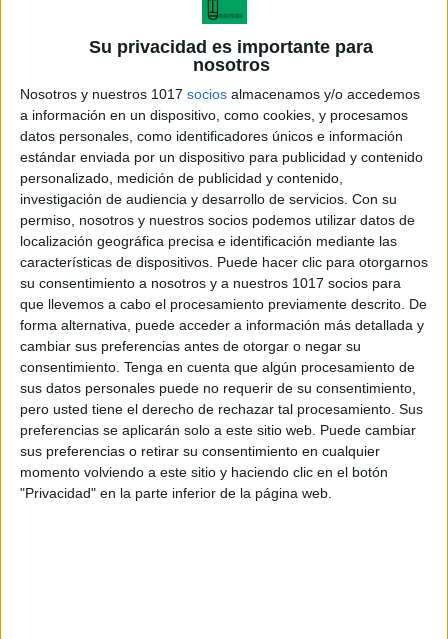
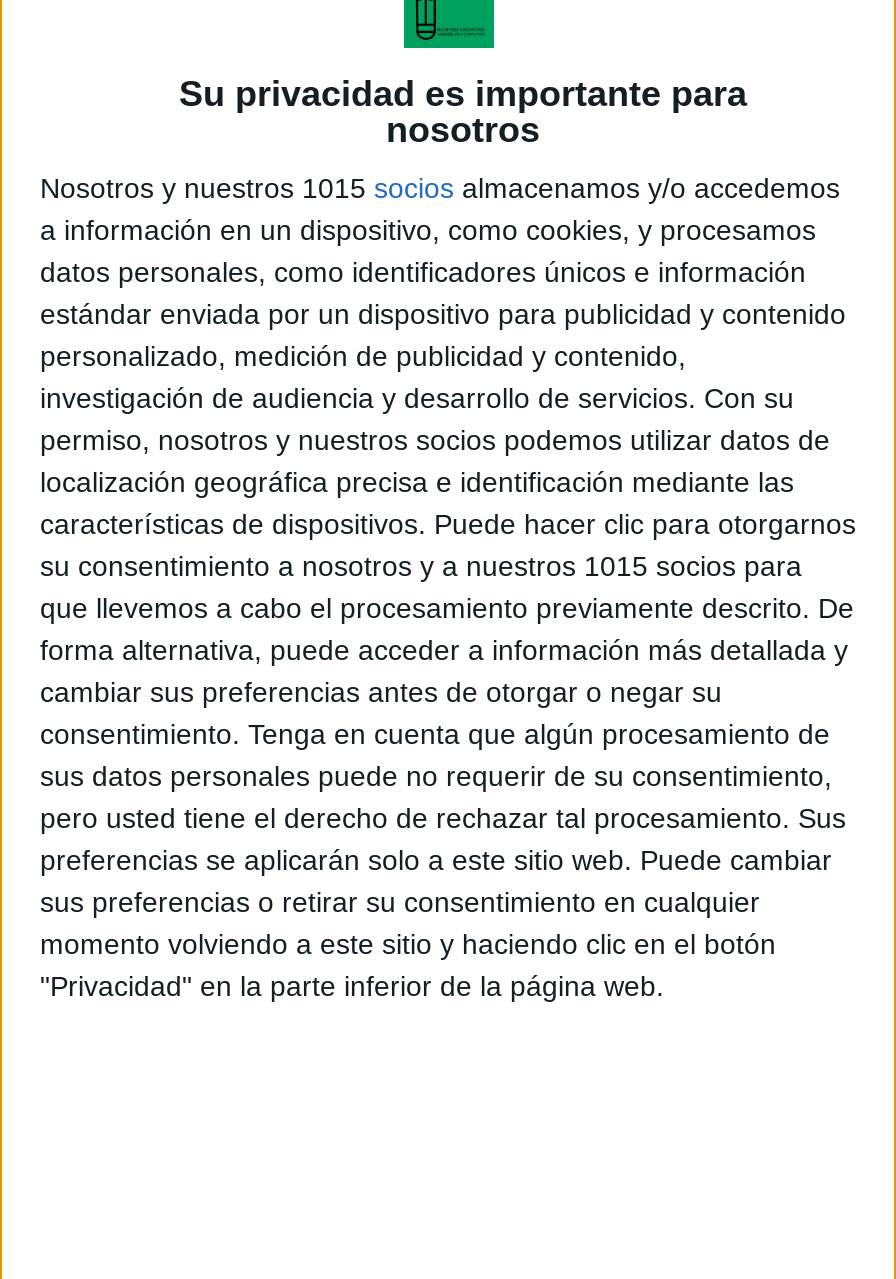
[20,86,420,102] Nosotros y nuestros 1017 socios almacenamos y/o accedemos -> [40,172,840,204] Nosotros y nuestros 1015 socios almacenamos y/o accedemos
[20,275,401,291] su consentimiento a nosotros y a nuestros 1017 socios para -> [40,550,802,582] su consentimiento a nosotros y a nuestros 1015 socios para

